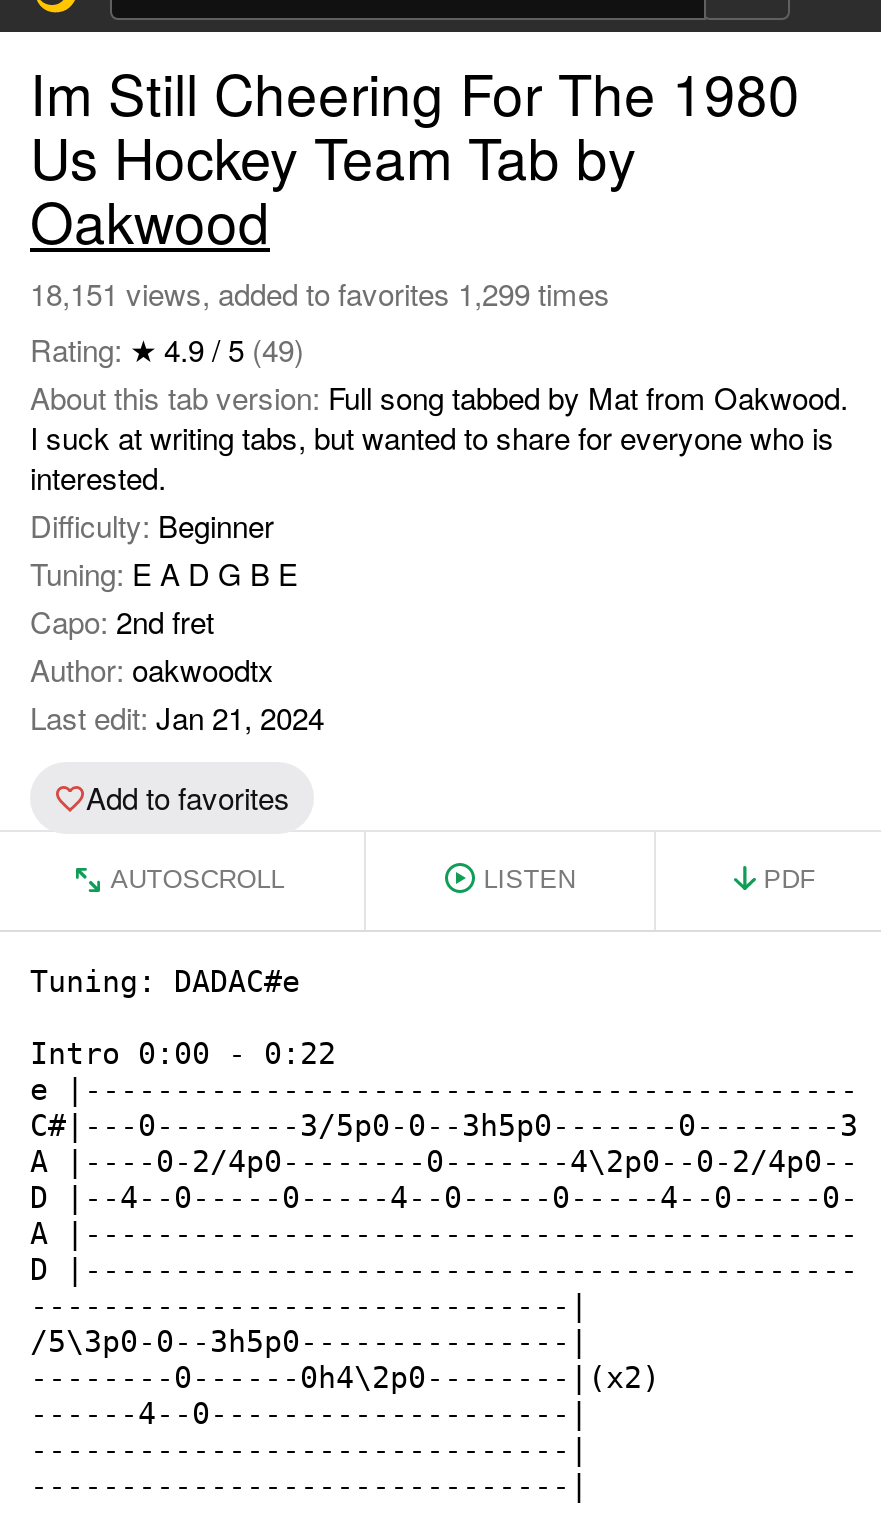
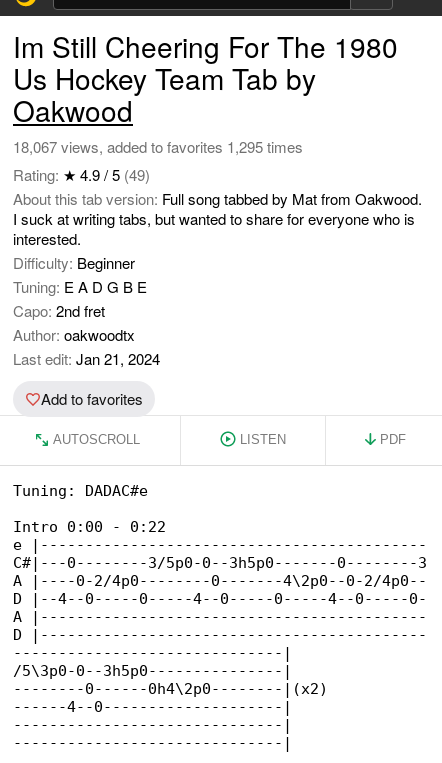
[30,272,610,314] 18,151 views, added to favorites 1,299 times -> [13,136,303,157] 18,067 views, added to favorites 1,295 times

